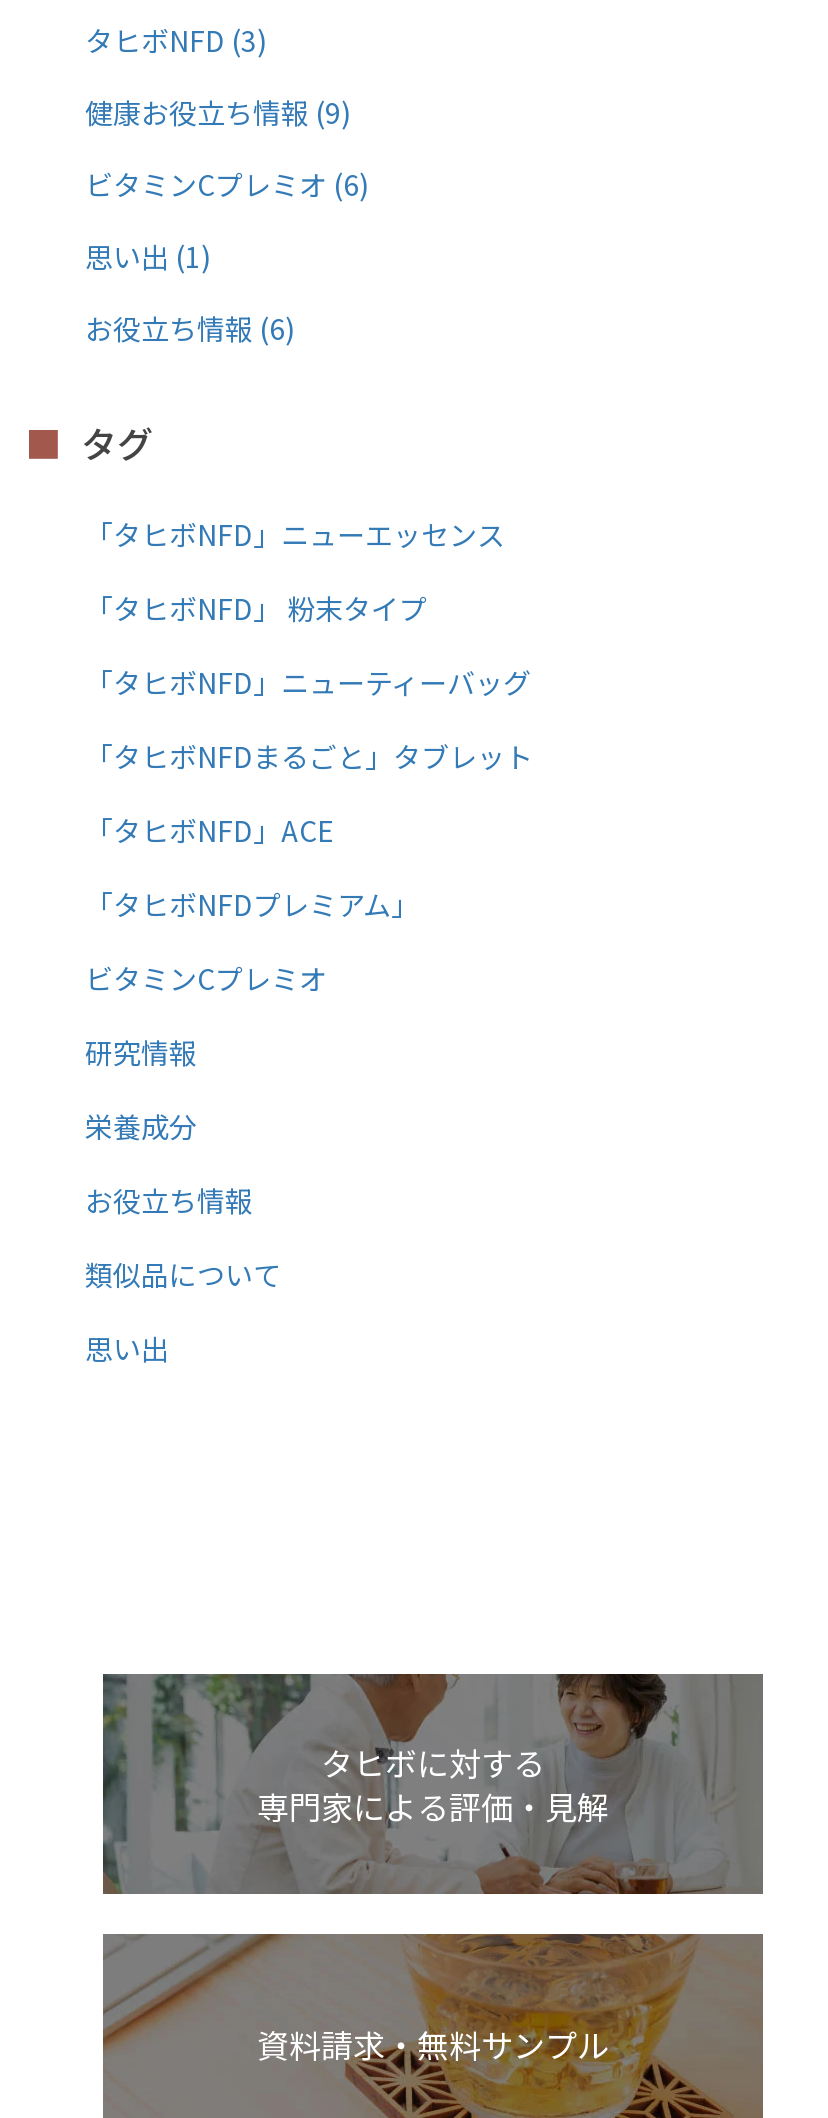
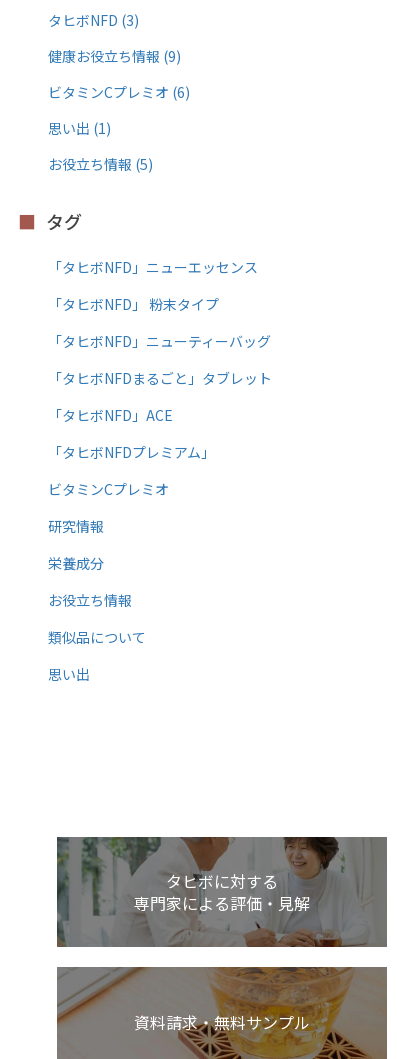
[85,308,295,348] お役立ち情報 (6) -> [48,154,153,174] お役立ち情報 (5)

